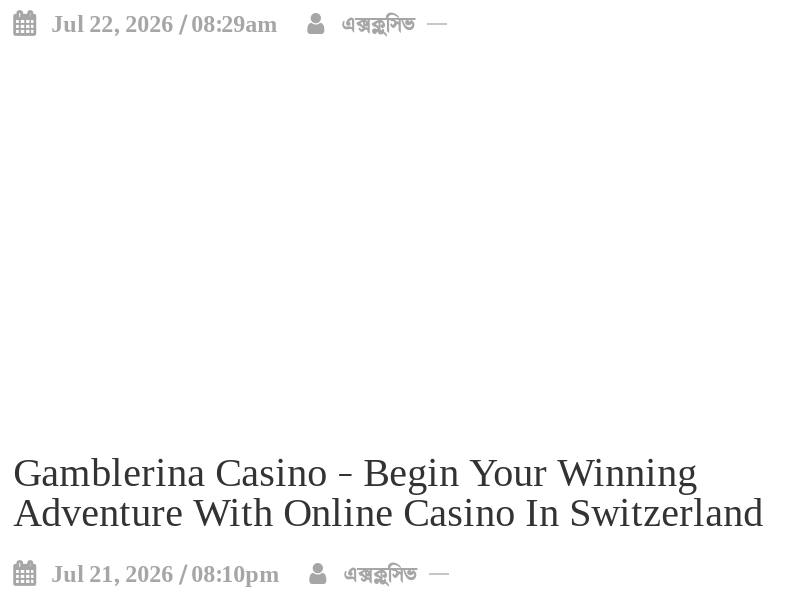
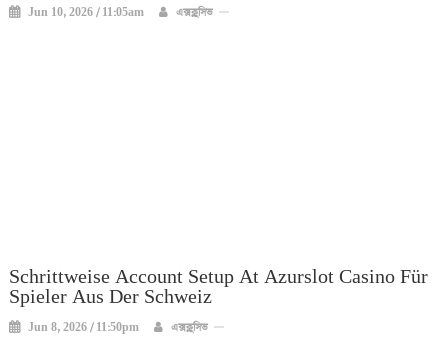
[51,12,277,40] Jul 22, 2026 / 08:29am -> [28,6,144,20] Jun 10, 2026 / 11:05am
[13,452,763,538] Gamblerina Casino – Begin Your Winning | Adventure With Online Casino In Switzerland -> [9,266,428,309] Schrittweise Account Setup At Azurslot Casino Für | Spieler Aus Der Schweiz
[51,562,279,590] Jul 21, 2026 / 08:10pm -> [28,321,139,335] Jun 8, 2026 / 11:50pm

